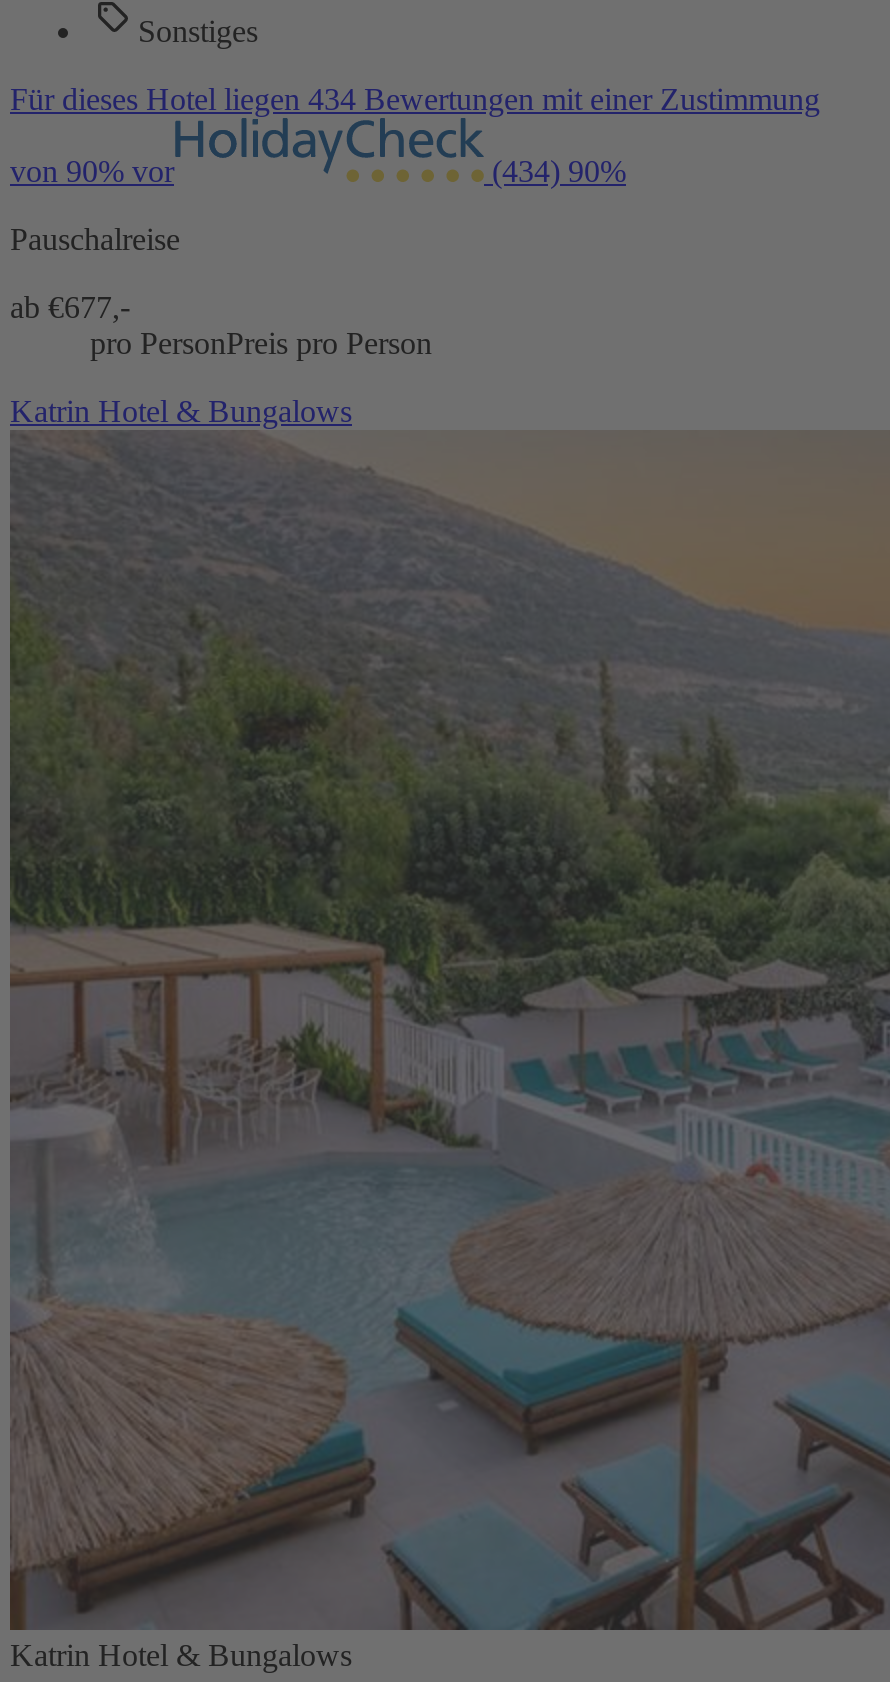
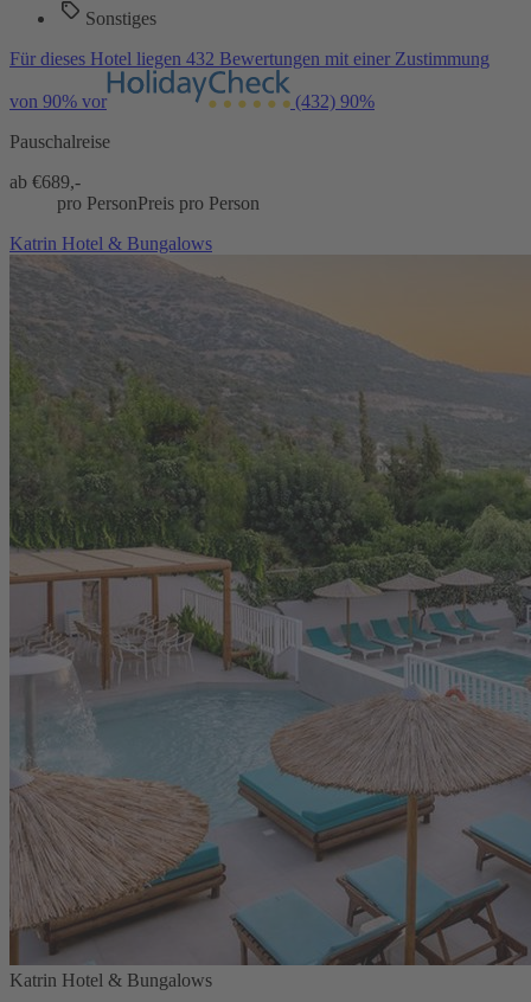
[10,82,820,116] Für dieses Hotel liegen 434 Bewertungen mit einer Zustimmung -> [9,48,490,68] Für dieses Hotel liegen 432 Bewertungen mit einer Zustimmung
[484,154,626,188] (434) 90% -> [290,91,375,111] (432) 90%
[10,290,130,324] ab €677,- -> [9,172,81,192] ab €689,-

